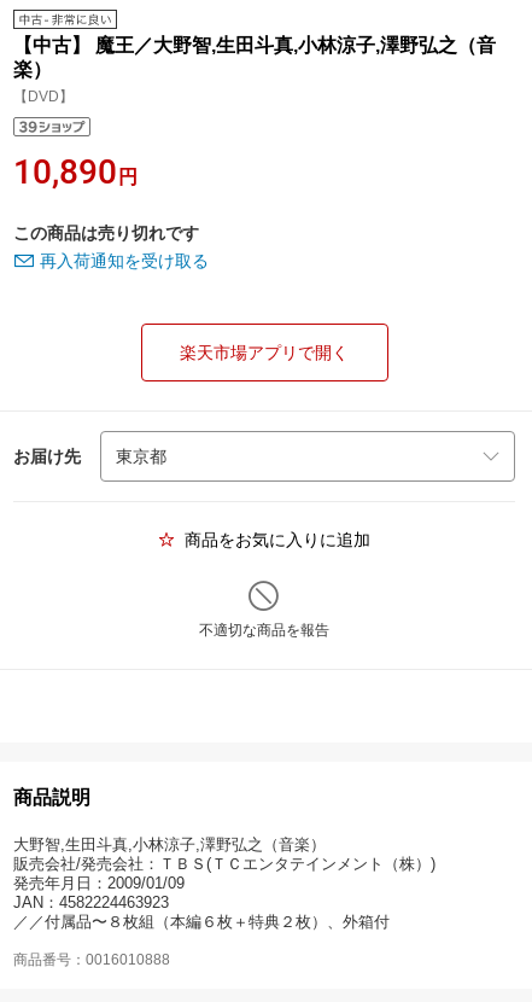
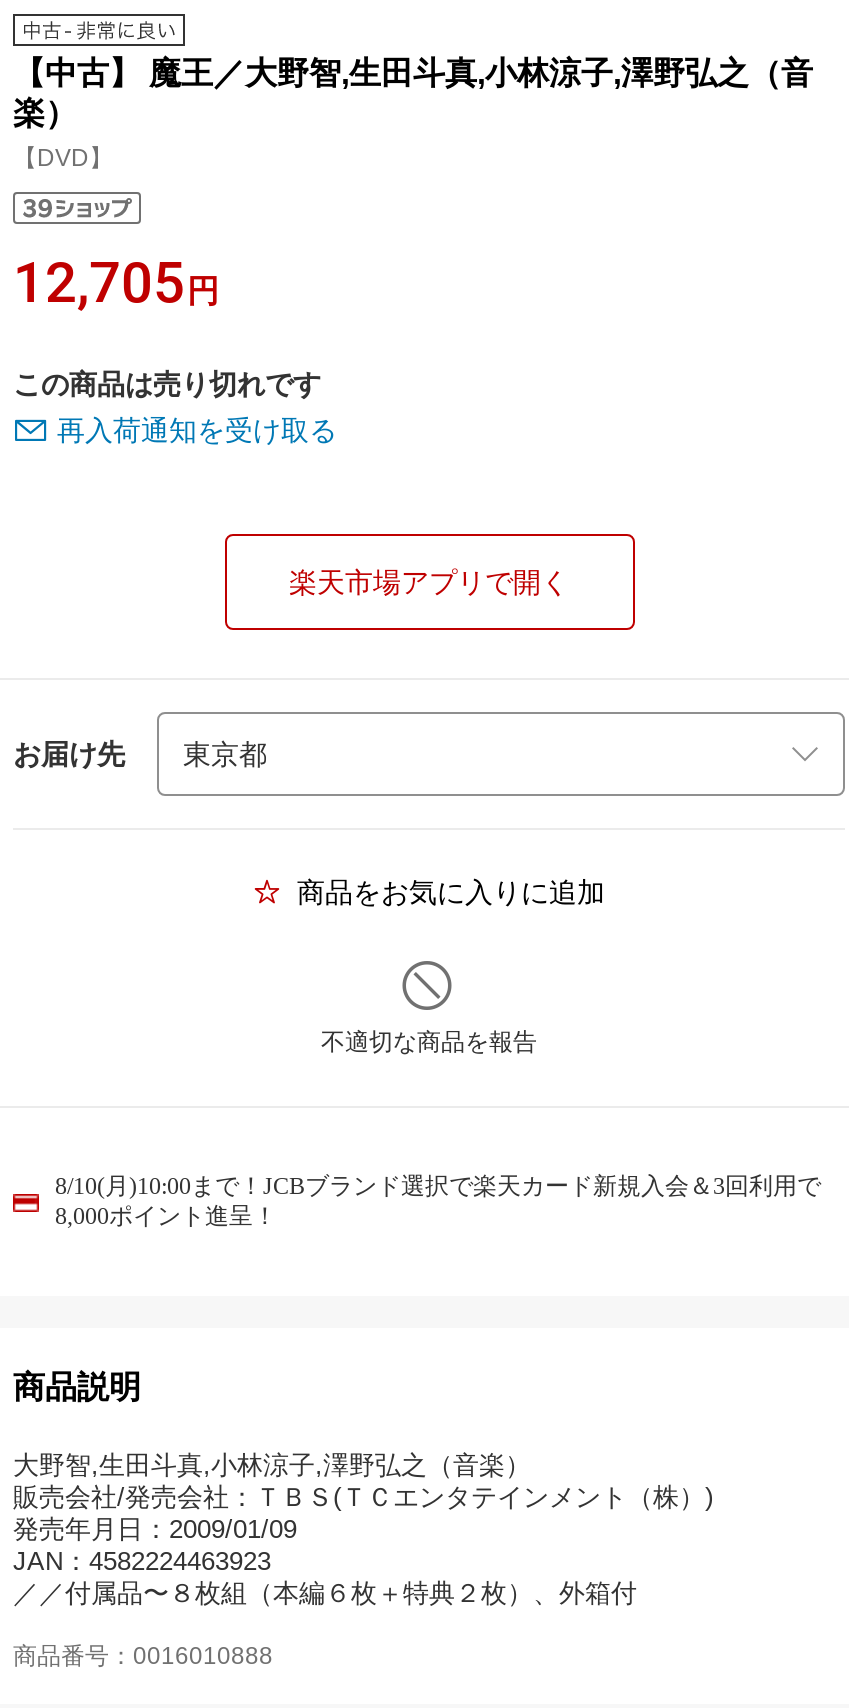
[13,152,138,192] 10,890円 -> [13,250,219,316] 12,705円
none -> [55,1172,821,1230] 8/10(月)10:00まで！JCBブランド選択で楽天カード新規入会＆3回利用で | 8,000ポイント進呈！

